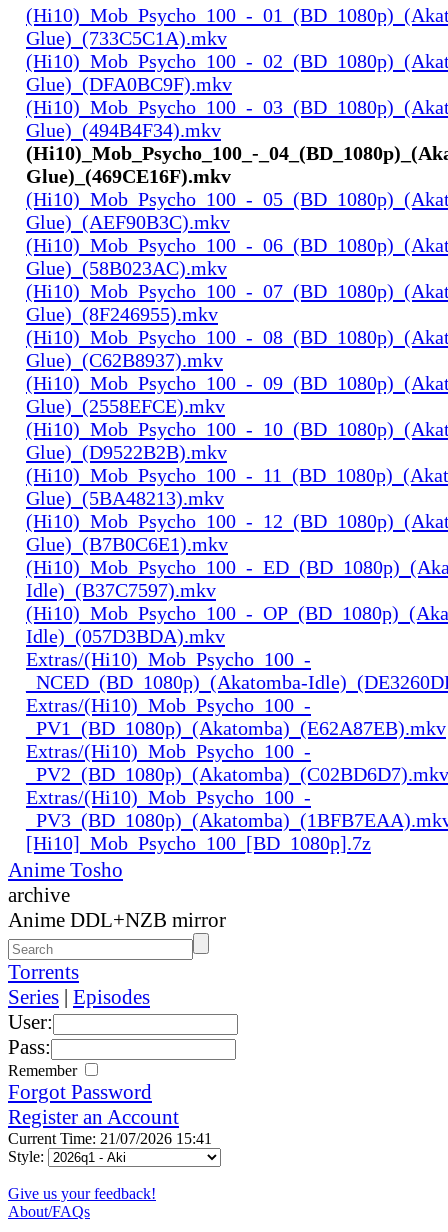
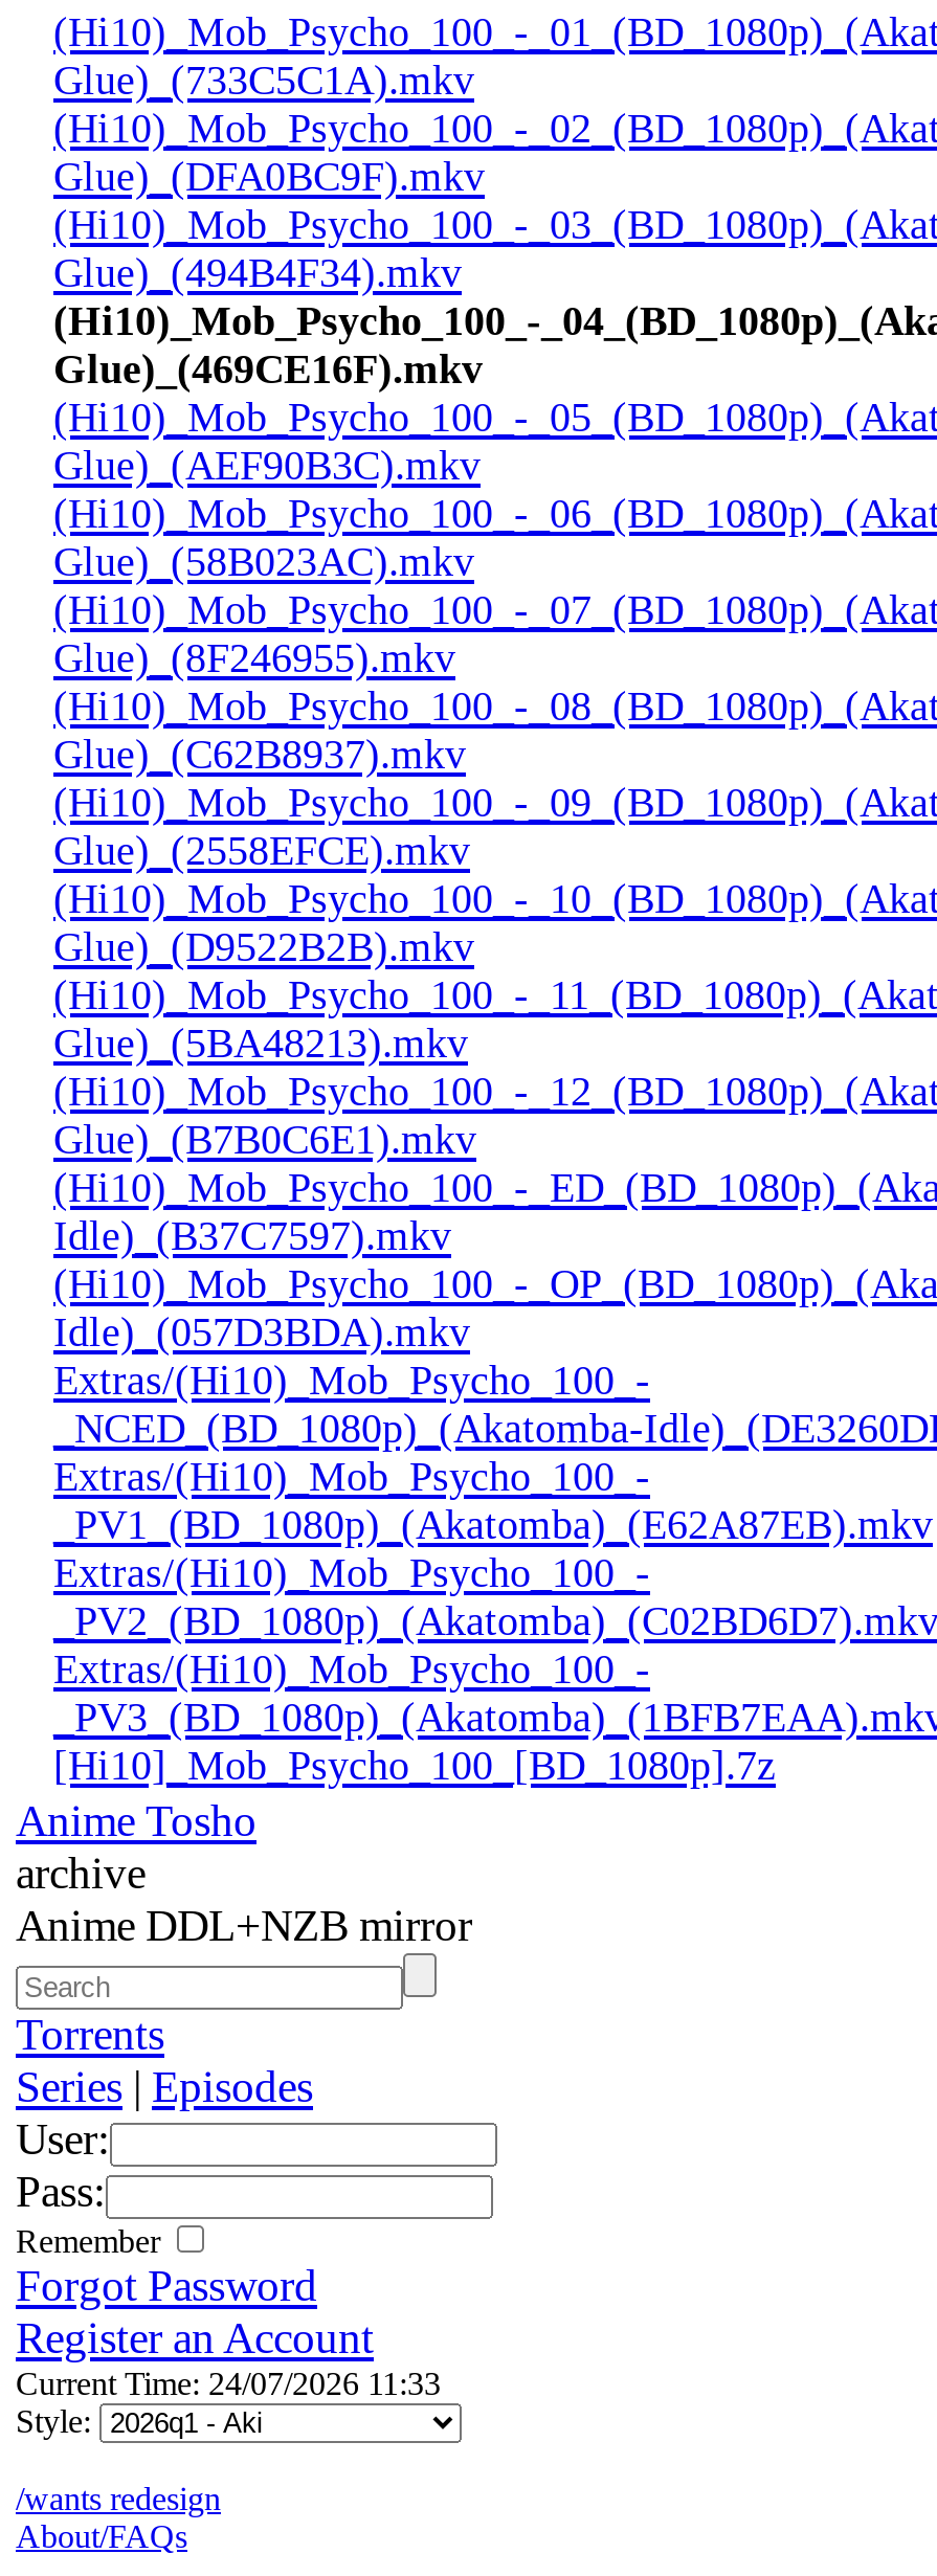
[8,1130,212,1147] Current Time: 21/07/2026 15:41 -> [16,2365,441,2401] Current Time: 24/07/2026 11:33
[8,1185,156,1202] Give us your feedback! -> [16,2480,221,2516] /wants redesign

